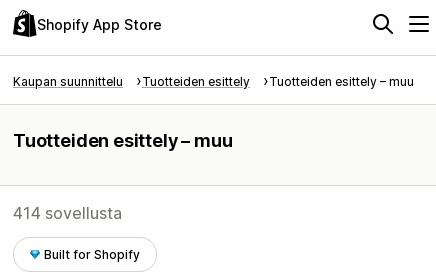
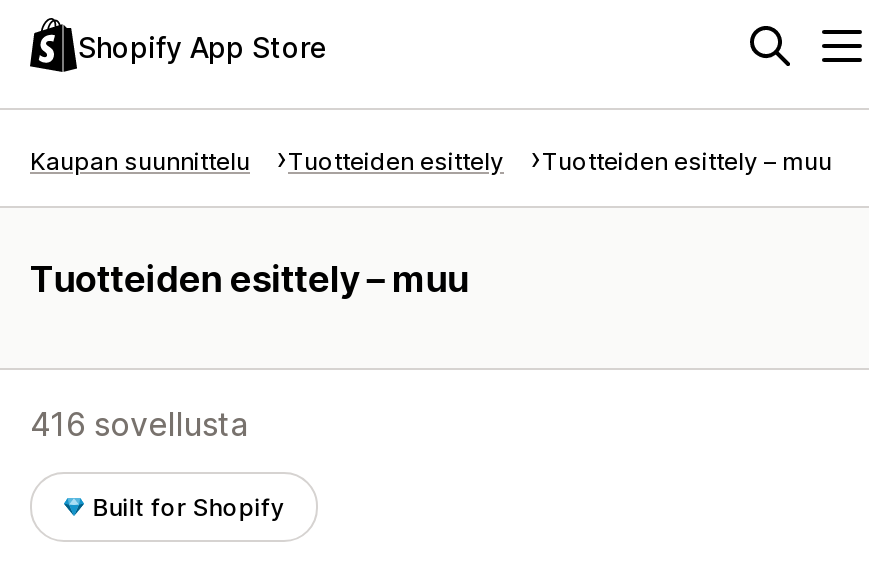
[13,203,122,223] 414 sovellusta -> [30,404,248,444] 416 sovellusta

